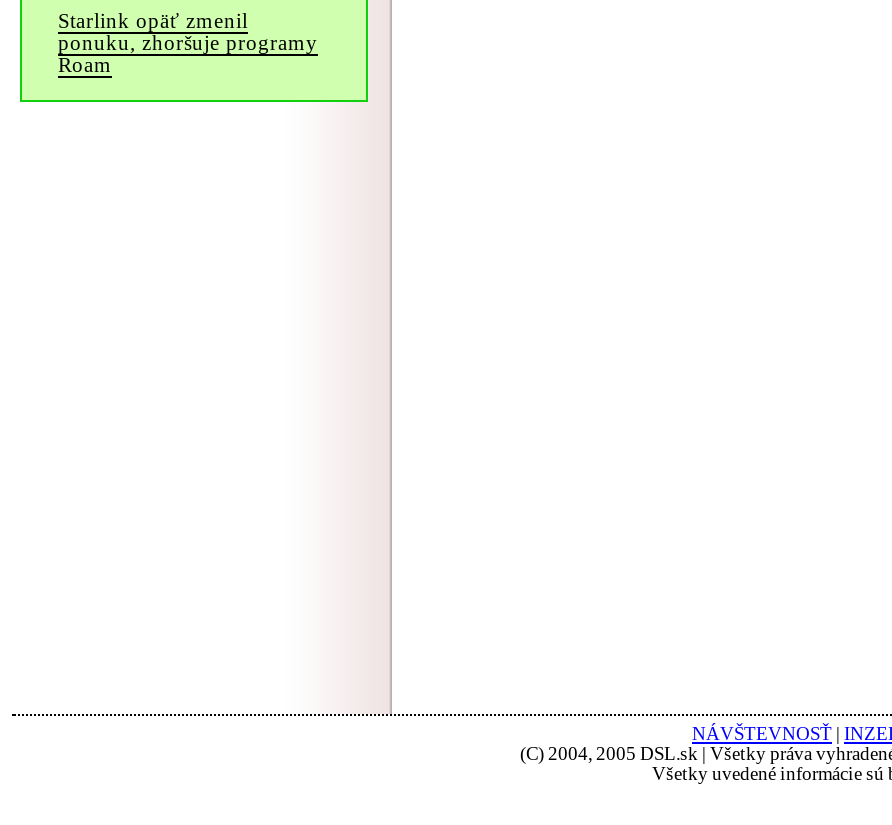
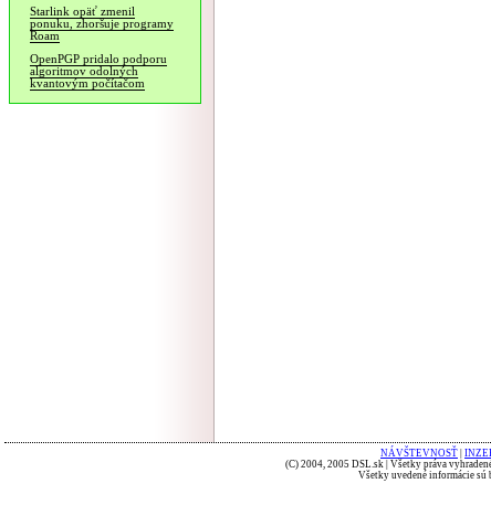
none -> [30,53,167,90] OpenPGP pridalo podporu | algoritmov odolných | kvantovým počítačom

